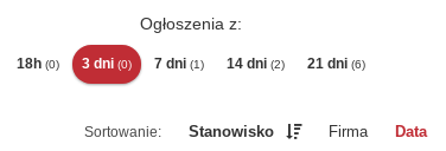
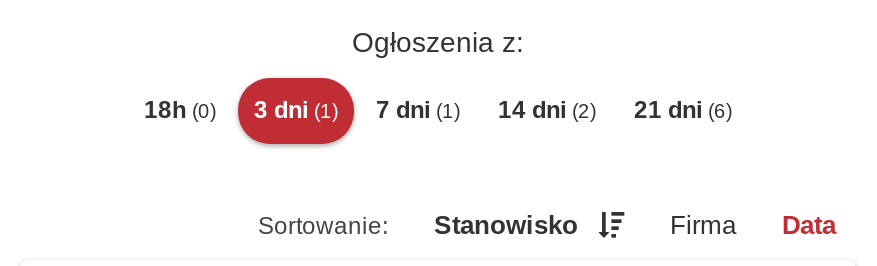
[17,56,365,72] 18h (0) 3 dni (0) 7 dni (1) 14 dni (2) 21 dni (6) -> [144,97,732,125] 18h (0) 3 dni (1) 7 dni (1) 14 dni (2) 21 dni (6)

